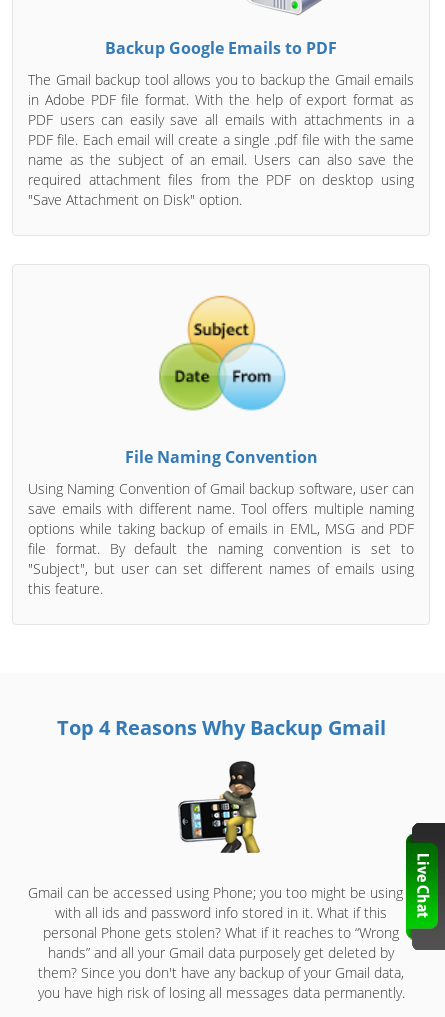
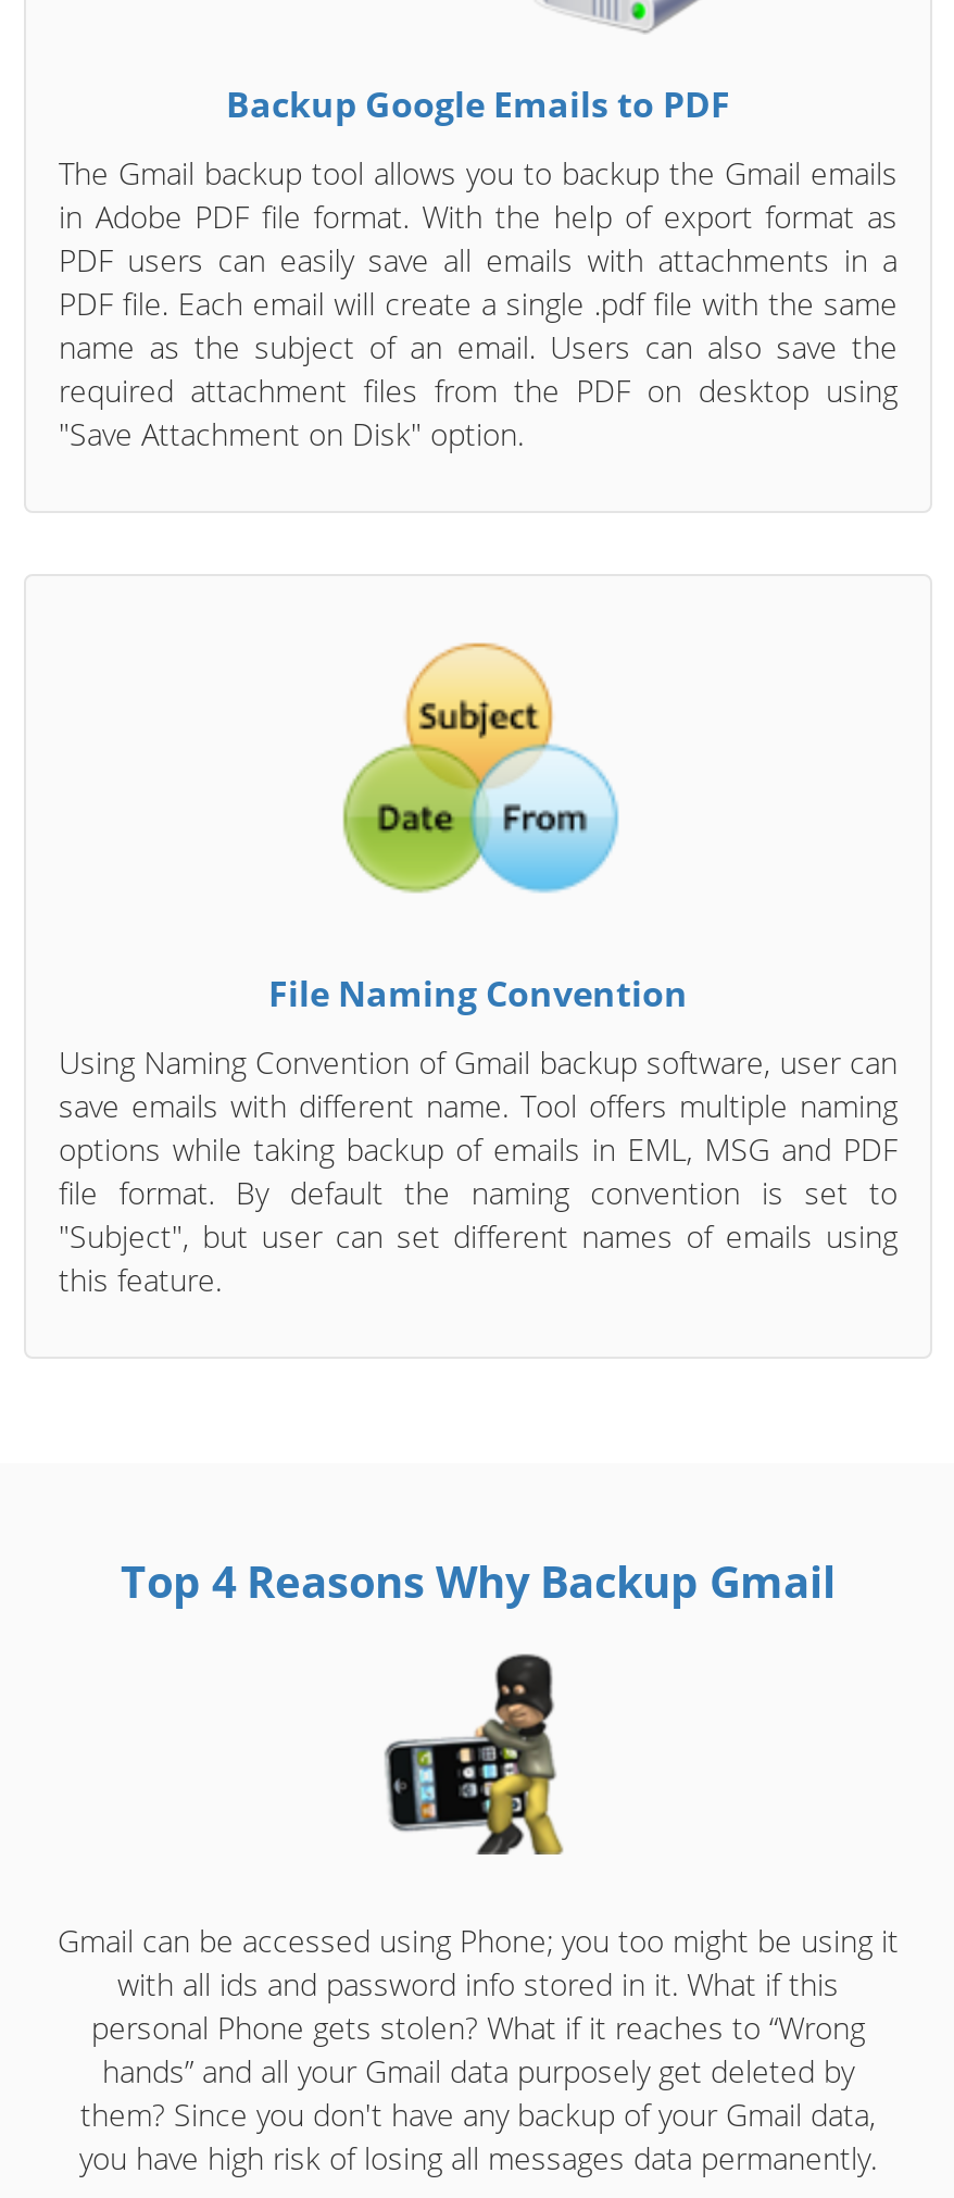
[405,822,442,951] [image] -> none

